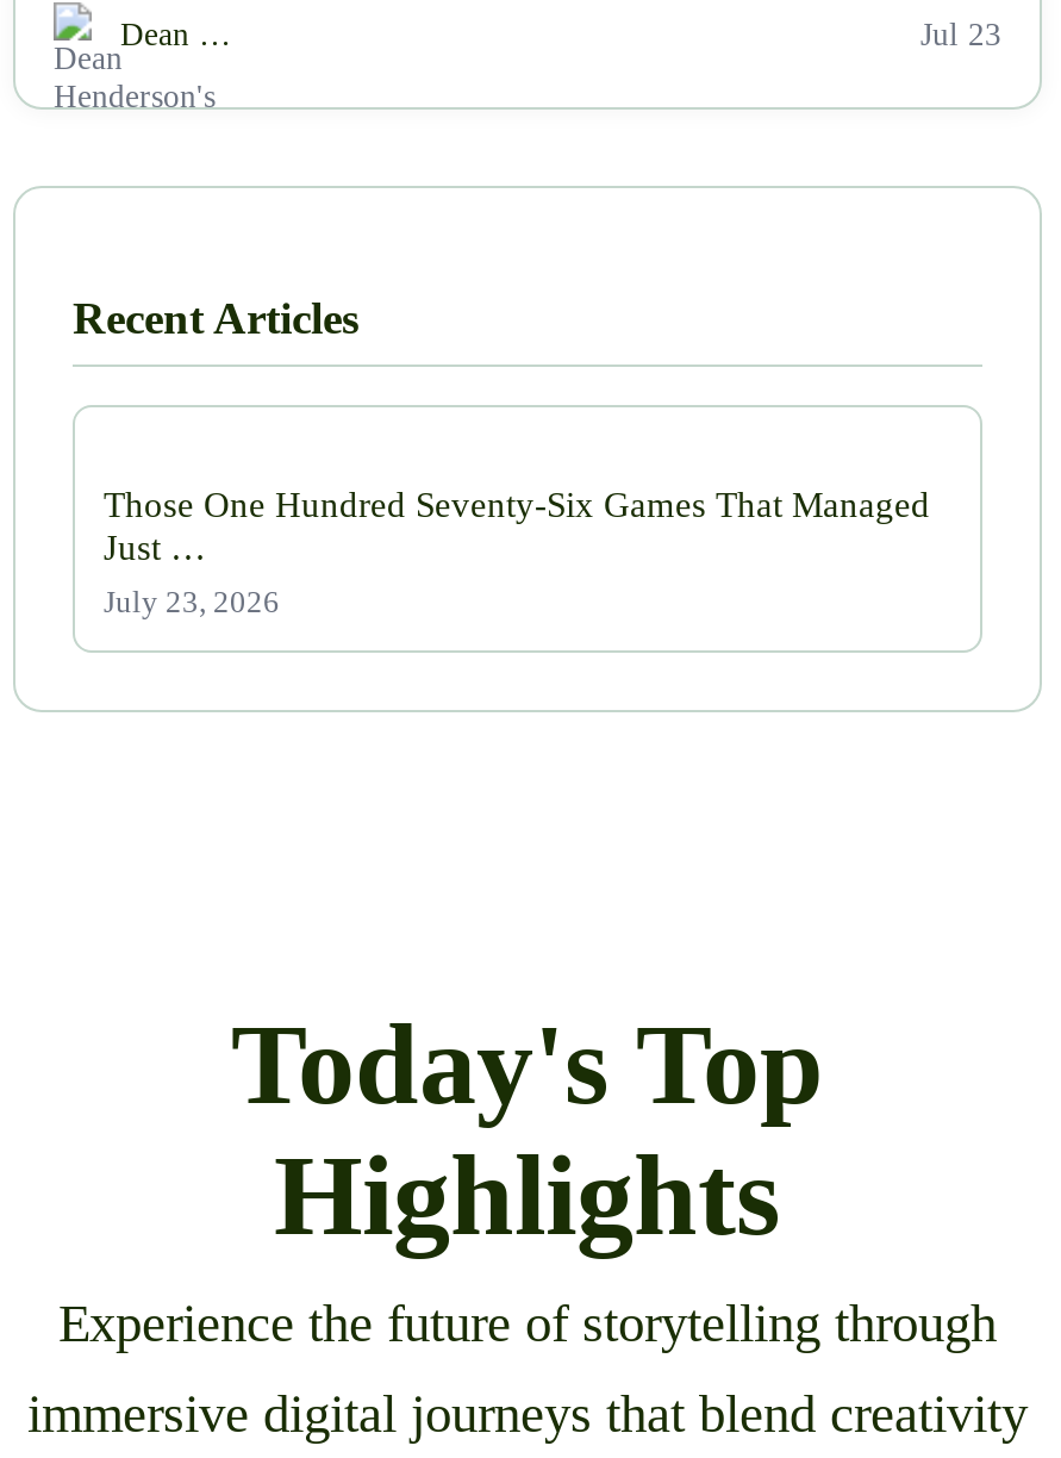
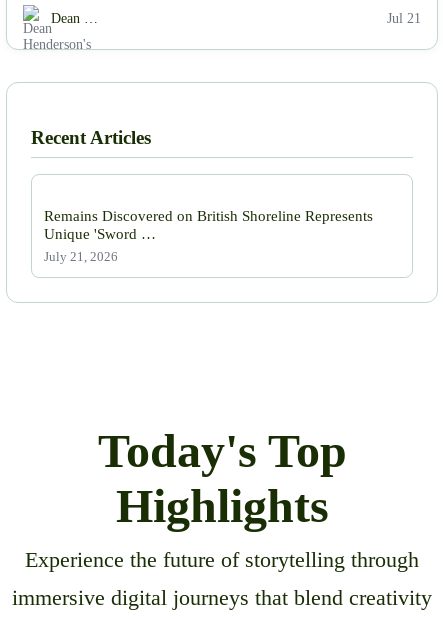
[920,18,1001,54] Jul 23 -> [387,11,421,26] Jul 21
[104,483,930,567] Those One Hundred Seventy-Six Games That Managed | Just … -> [44,207,373,242] Remains Discovered on British Shoreline Represents | Unique 'Sword …
[104,586,280,619] July 23, 2026 -> [44,250,118,264] July 21, 2026

